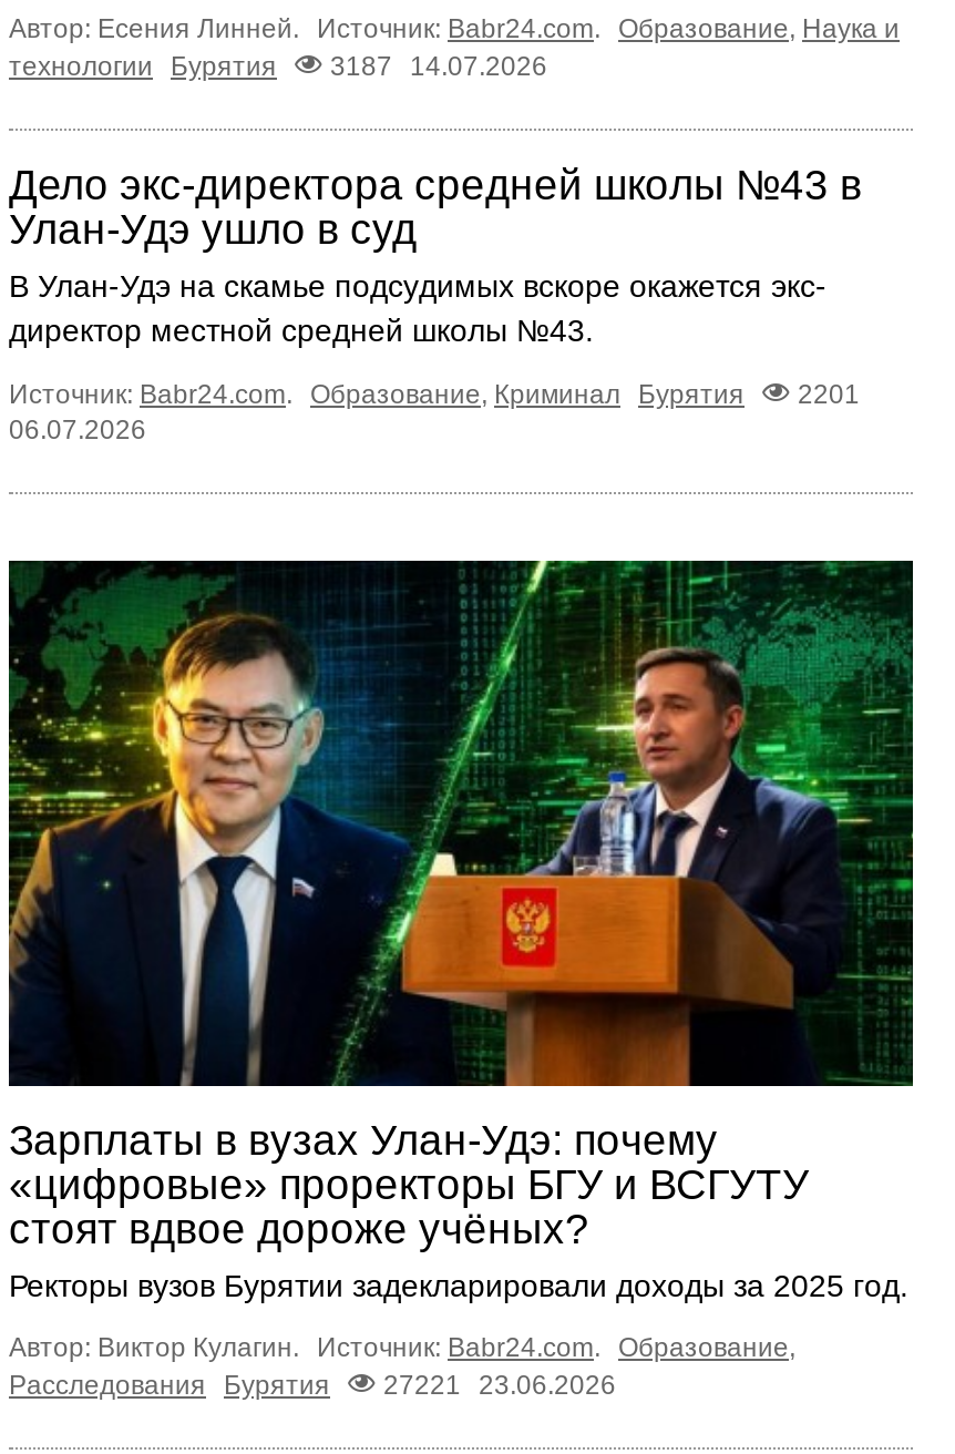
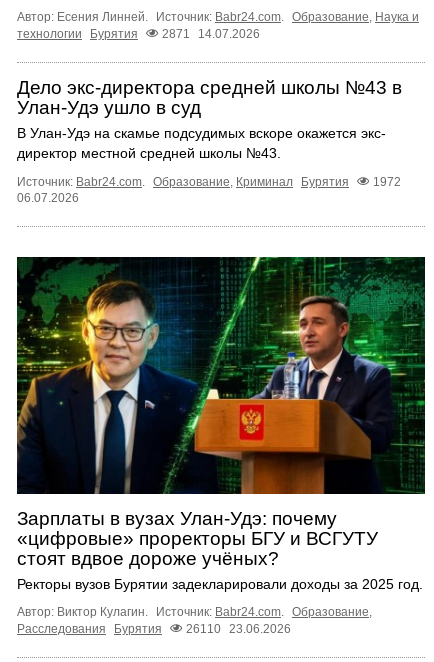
[9,51,547,82] технологии Бурятия 3187 14.07.2026 -> [17,27,260,41] технологии Бурятия 2871 14.07.2026
[9,380,860,411] Источник: Babr24.com. Образование, Криминал Бурятия 2201 -> [17,175,401,189] Источник: Babr24.com. Образование, Криминал Бурятия 1972
[9,1370,616,1401] Расследования Бурятия 27221 23.06.2026 -> [17,622,291,636] Расследования Бурятия 26110 23.06.2026

